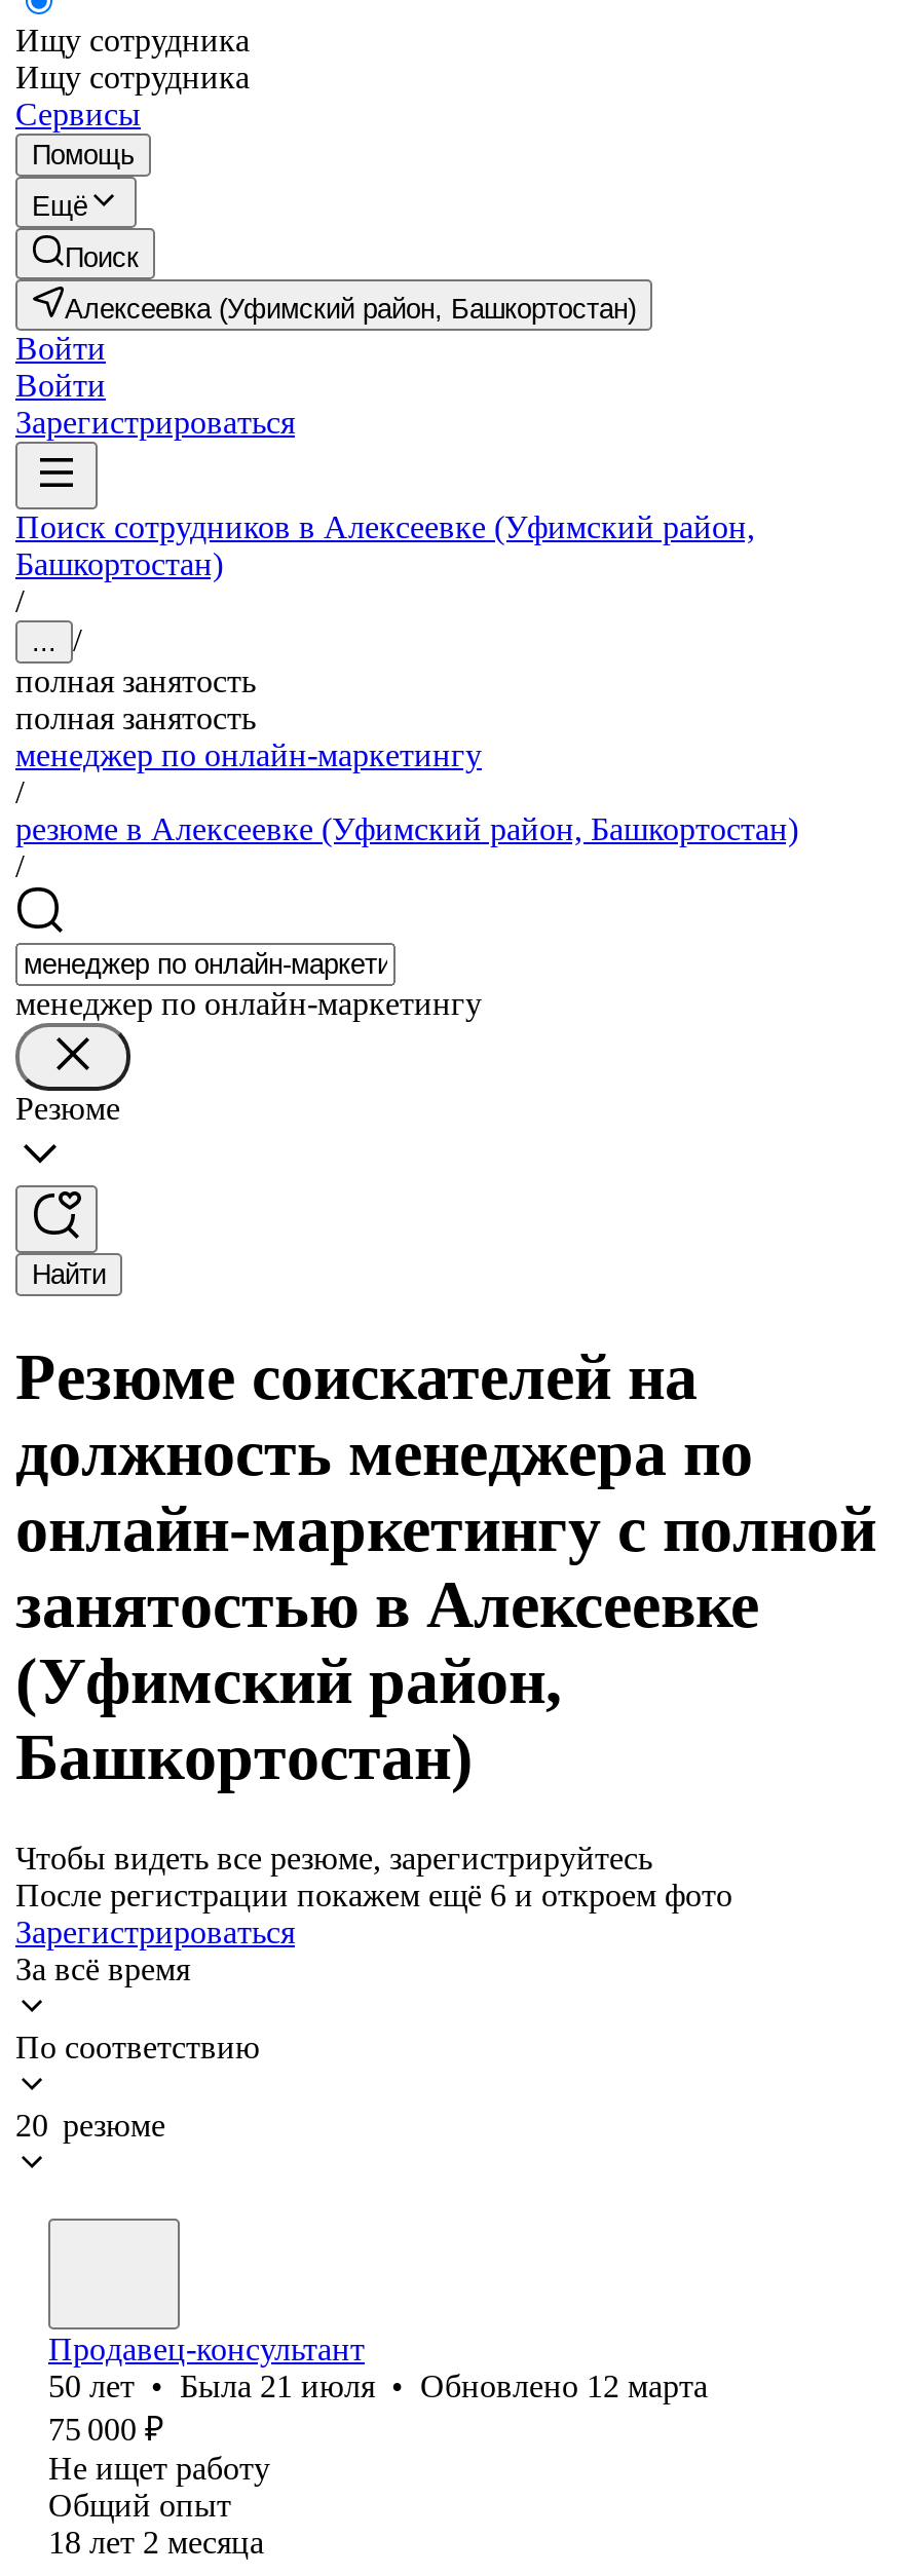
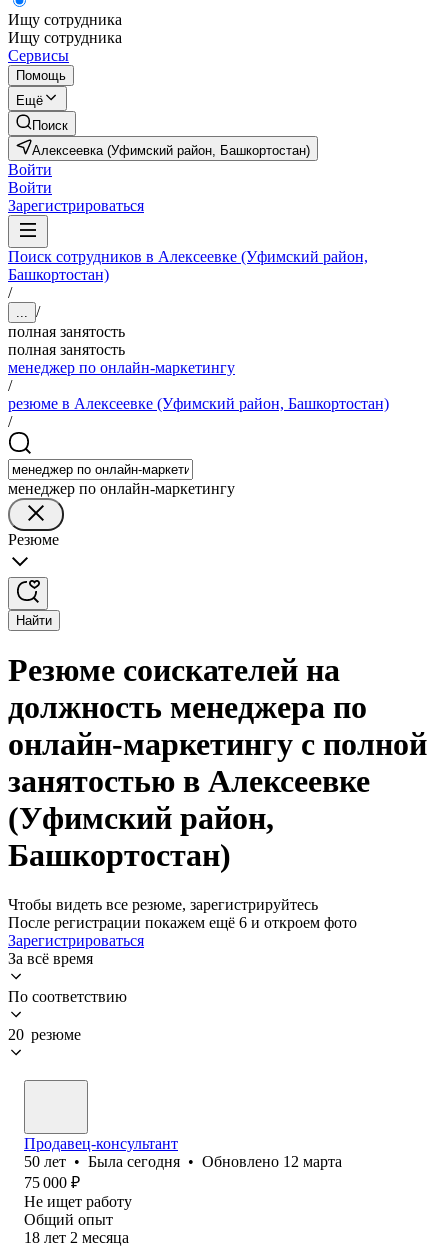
[48,2368,708,2403] 50 лет • Была 21 июля • Обновлено 12 марта -> [24,1153,342,1170] 50 лет • Была сегодня • Обновлено 12 марта

